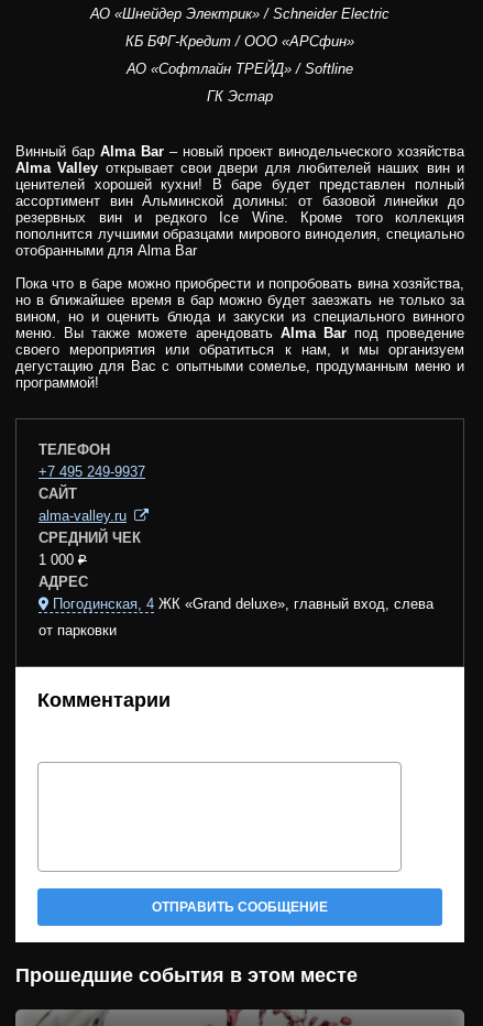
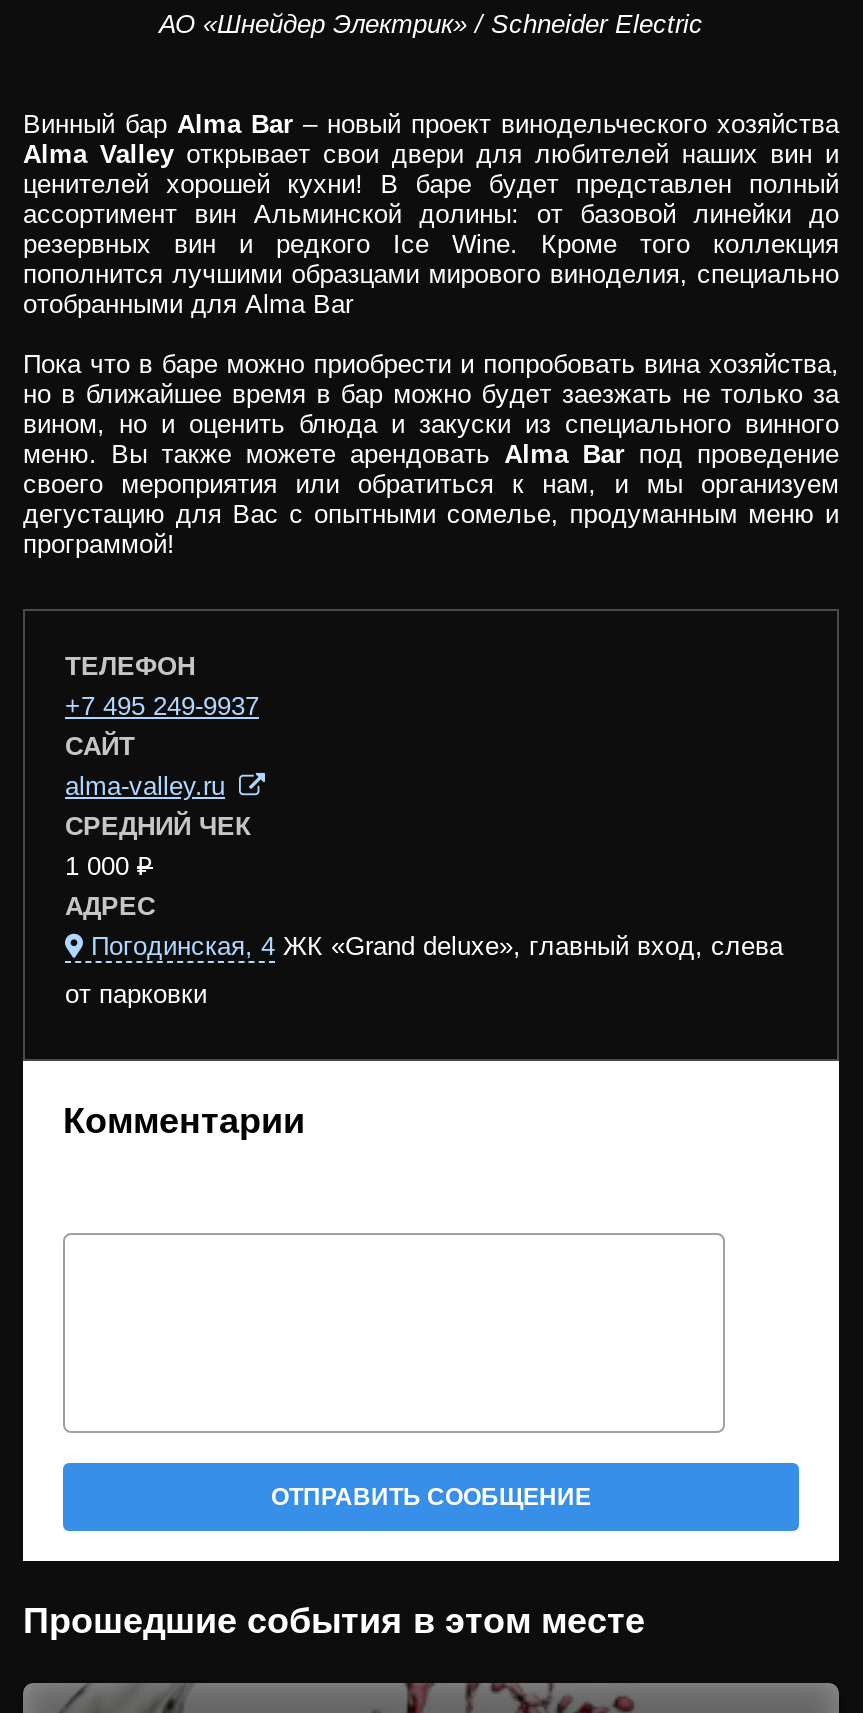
[125,33,354,105] КБ БФГ-Кредит / ООО «АРСфин» | АО «Софтлайн ТРЕЙД» / Softline | ГК Эстар -> none

